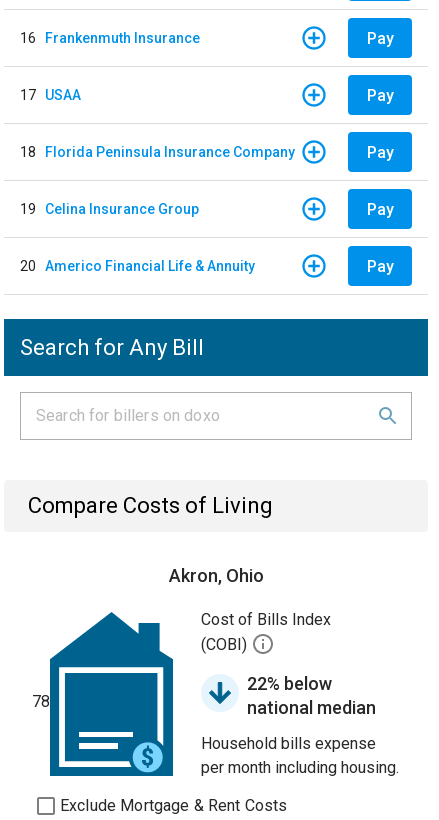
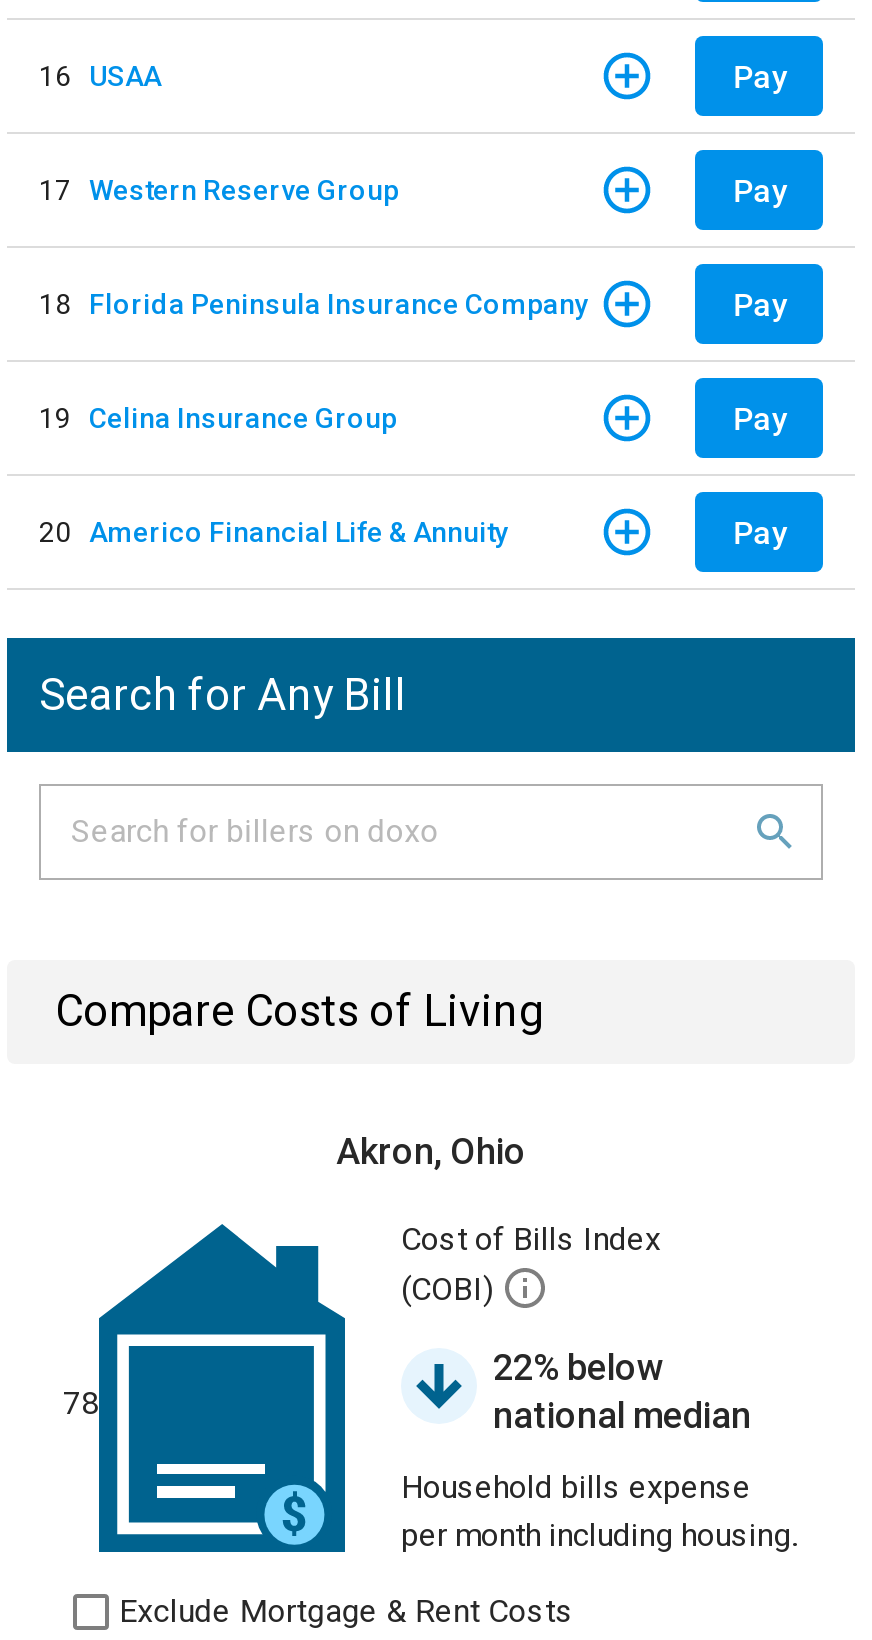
[20,29,200,45] 16 Frankenmuth Insurance -> [39,59,161,91] 16 USAA
[20,86,81,102] 17 USAA -> [39,173,399,205] 17 Western Reserve Group

